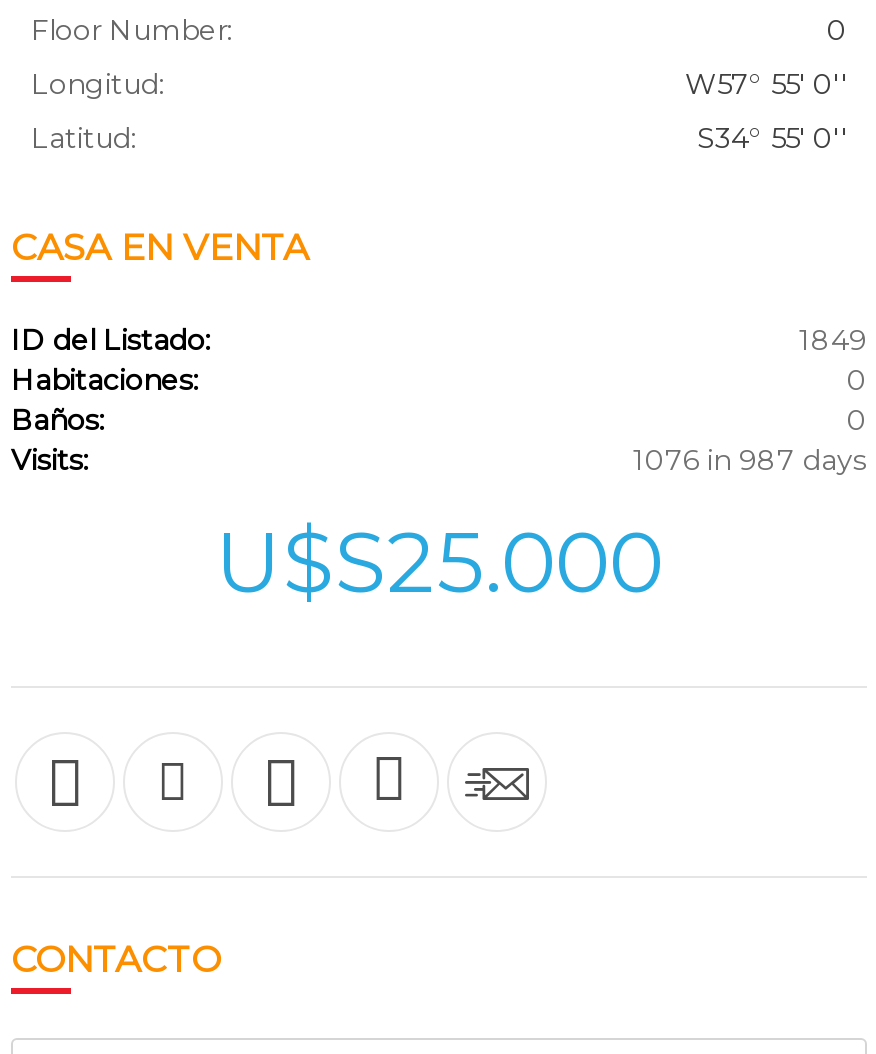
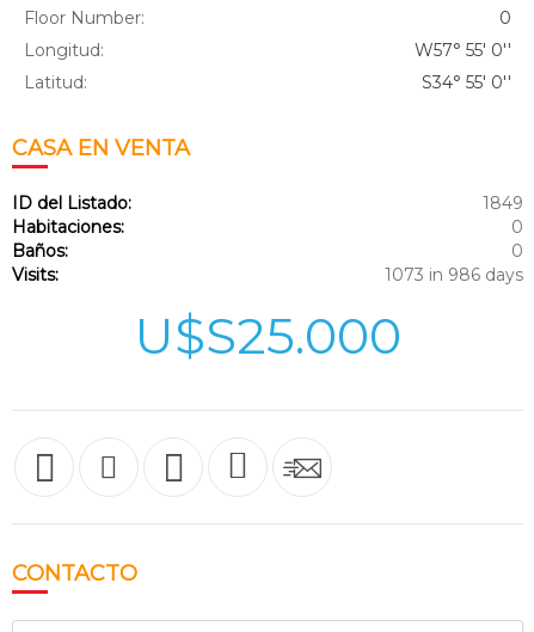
[633,442,867,478] 1076 in 987 days -> [385,264,523,286] 1073 in 986 days

